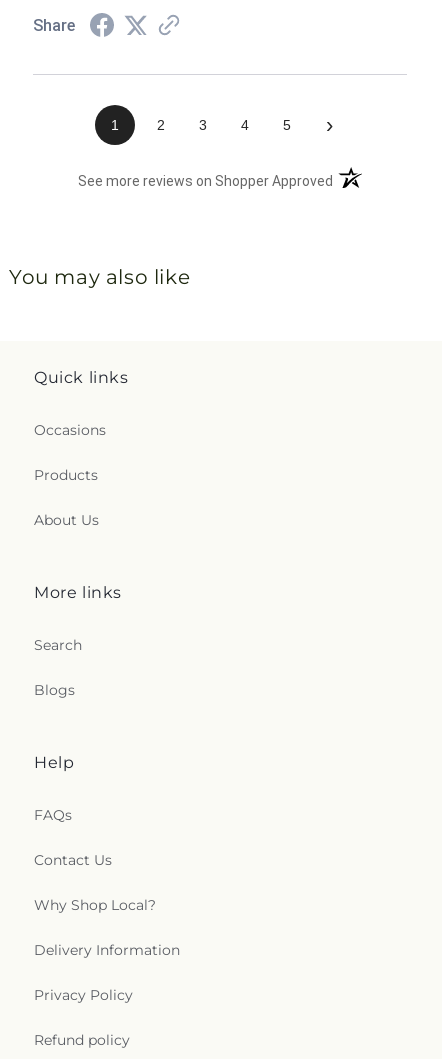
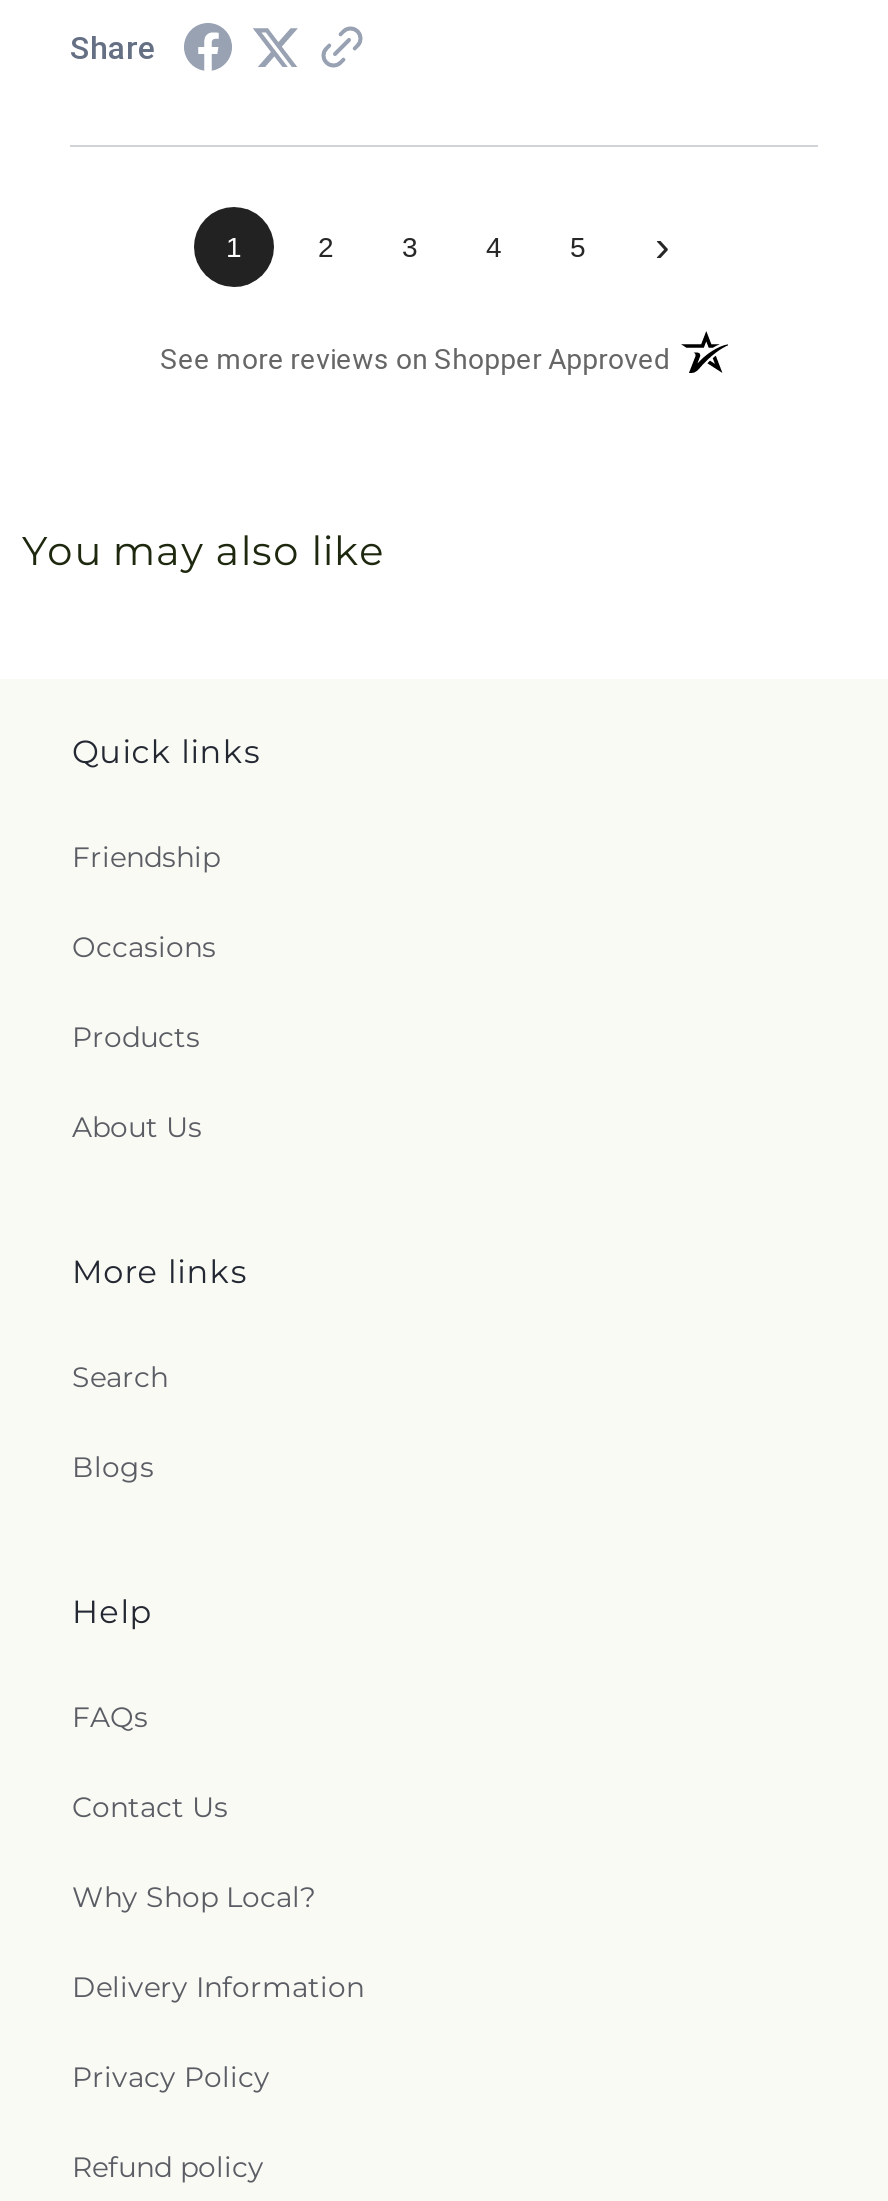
none -> [72,839,220,875] Friendship

